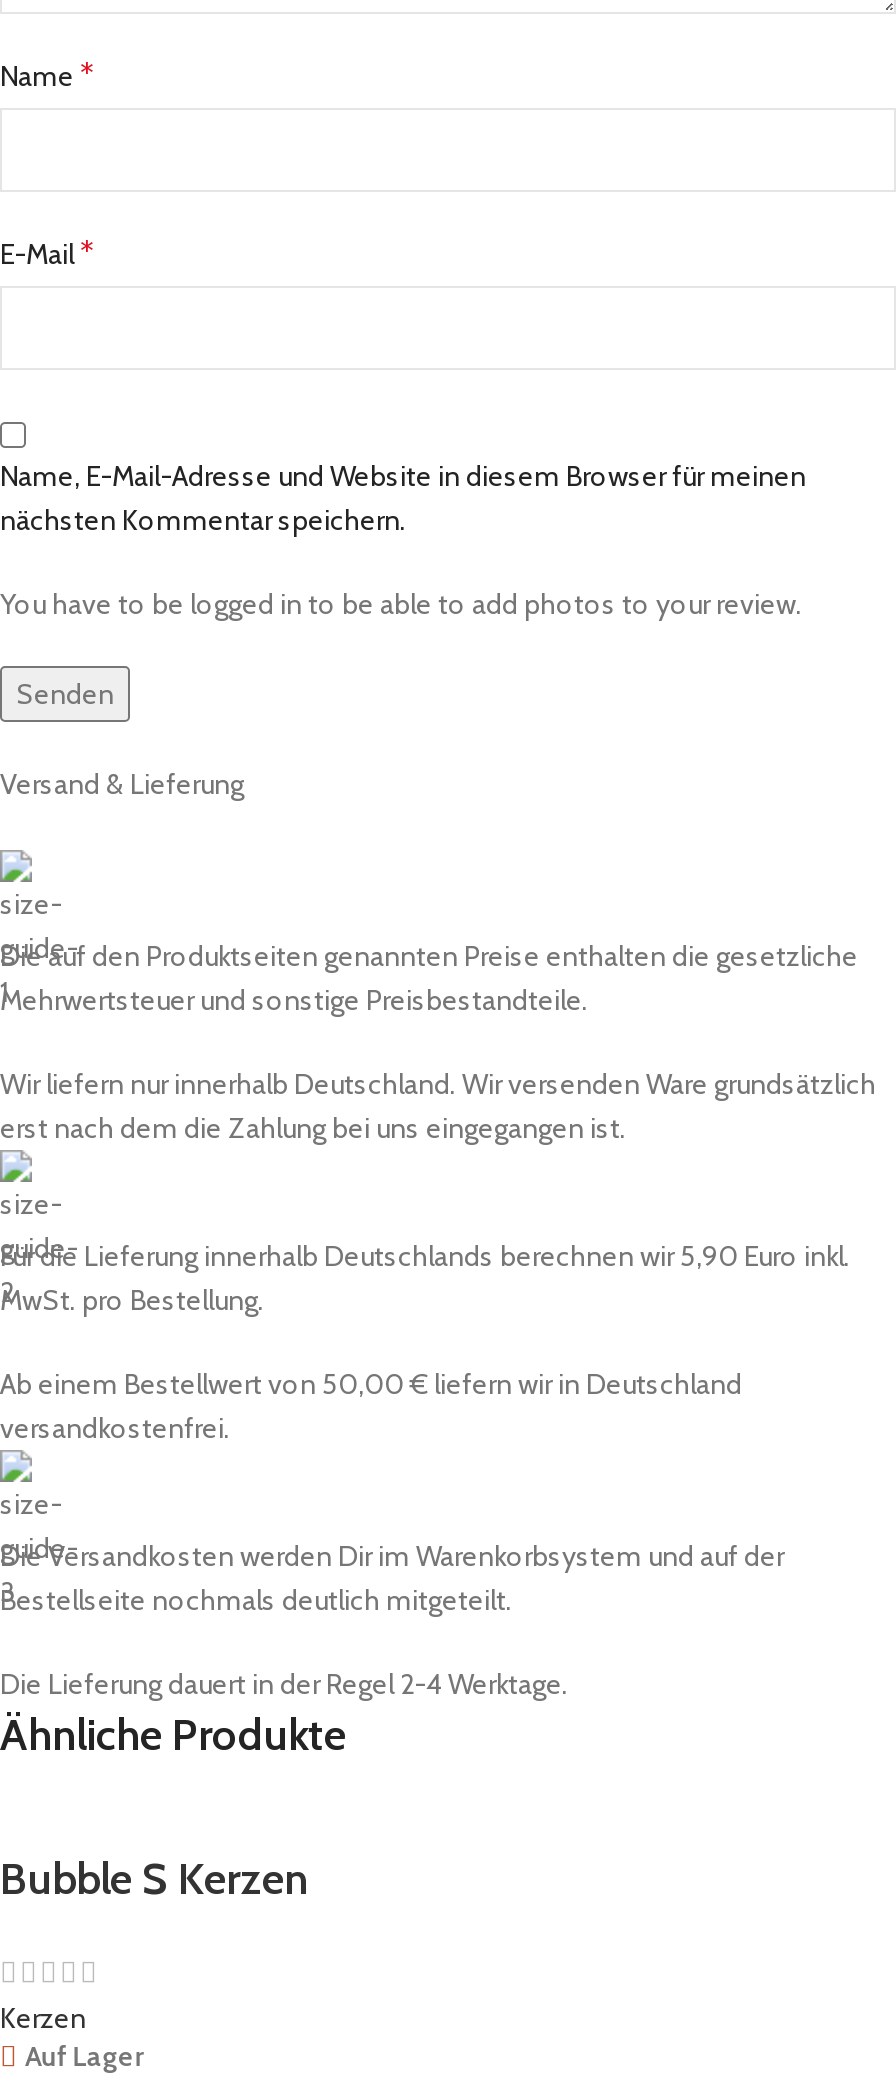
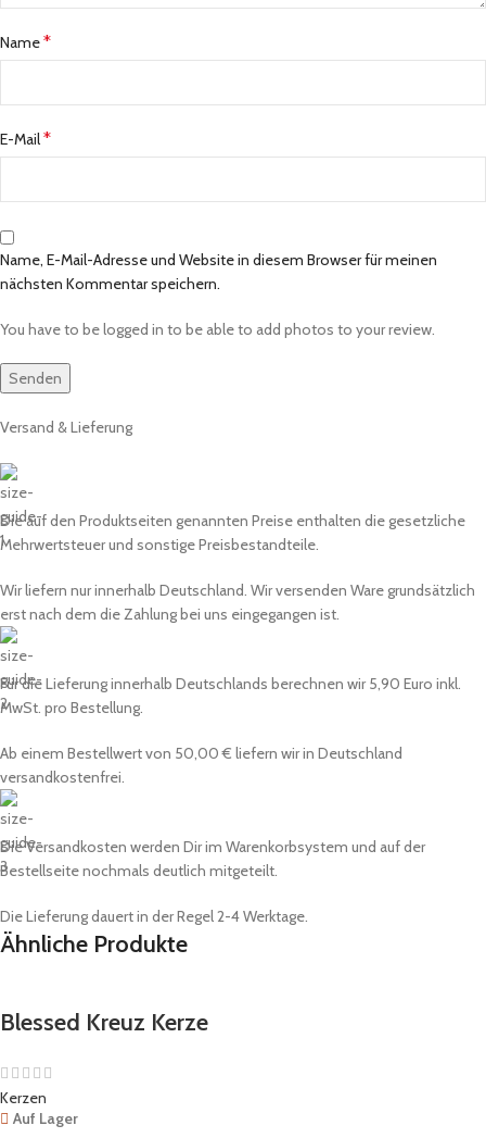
[0,1851,308,1905] Bubble S Kerzen -> [0,1007,208,1036] Blessed Kreuz Kerze

